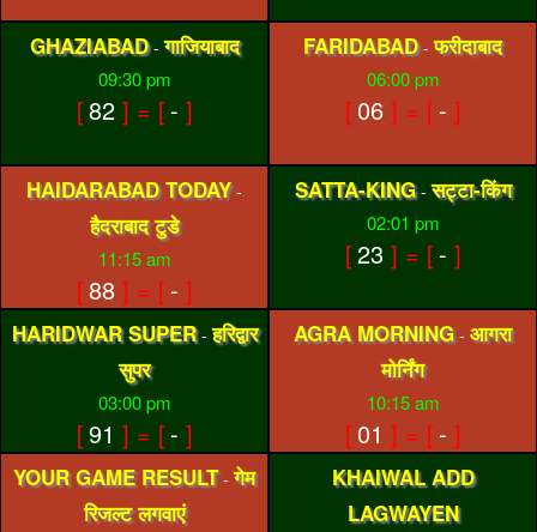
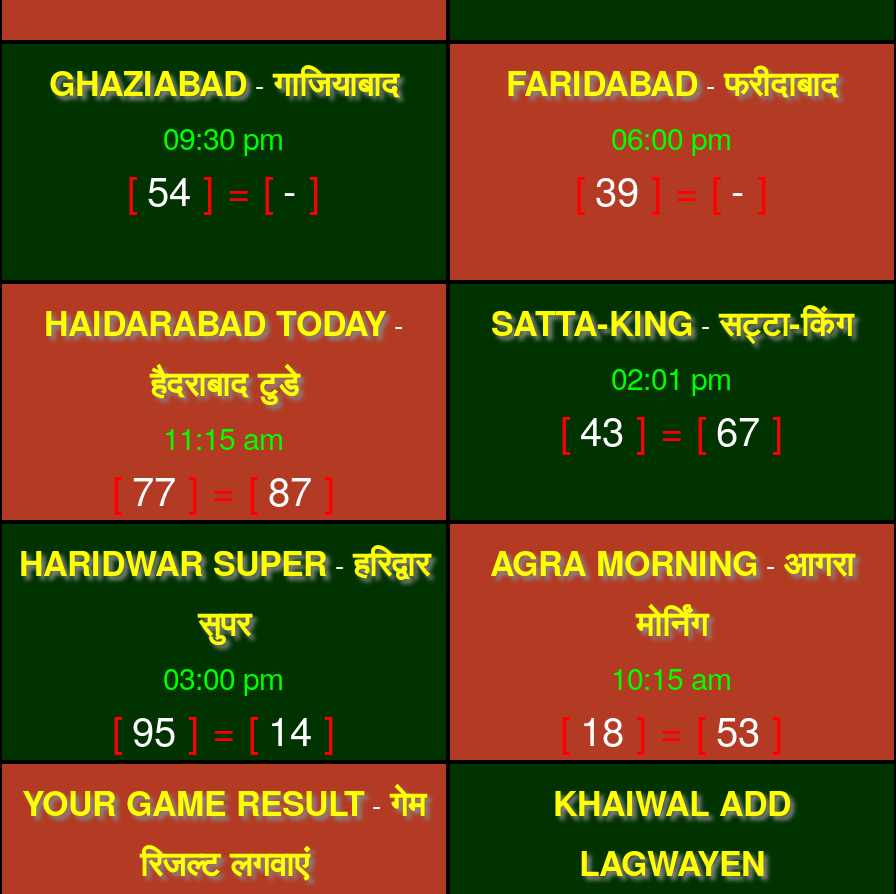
[76,92,192,127] [ 82] = [ -] -> [127,160,321,218] [ 54] = [ -]
[345,92,461,127] [ 06] = [ -] -> [575,160,769,218] [ 39] = [ -]
[345,236,461,271] [ 23] = [ -] -> [560,400,784,458] [ 43] = [ 67]
[76,272,192,307] [ 88] = [ -] -> [112,460,336,518] [ 77] = [ 87]
[76,416,192,451] [ 91] = [ -] -> [112,700,336,758] [ 95] = [ 14]
[345,416,461,451] [ 01] = [ -] -> [560,700,784,758] [ 18] = [ 53]

